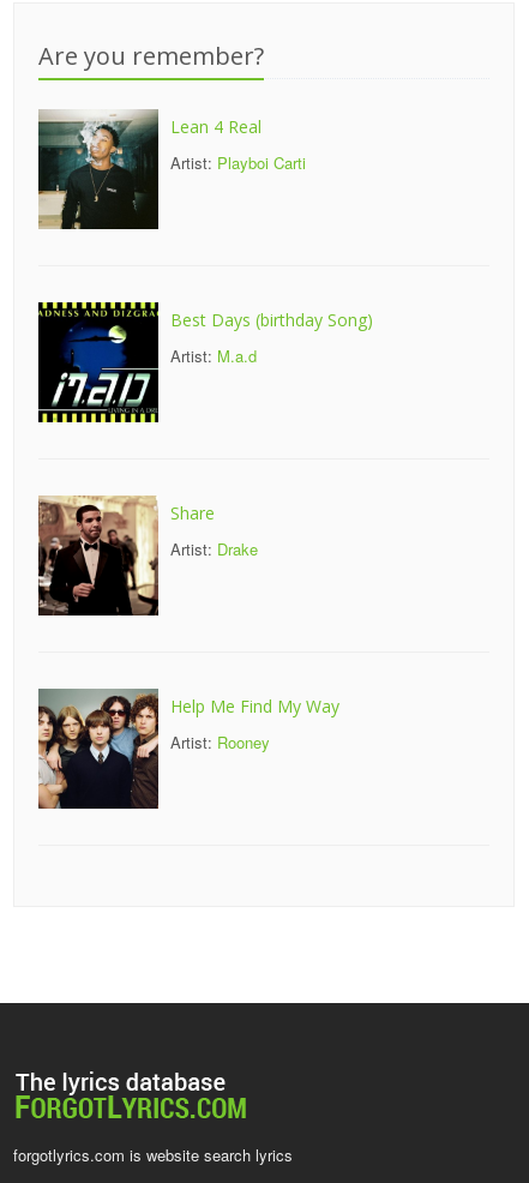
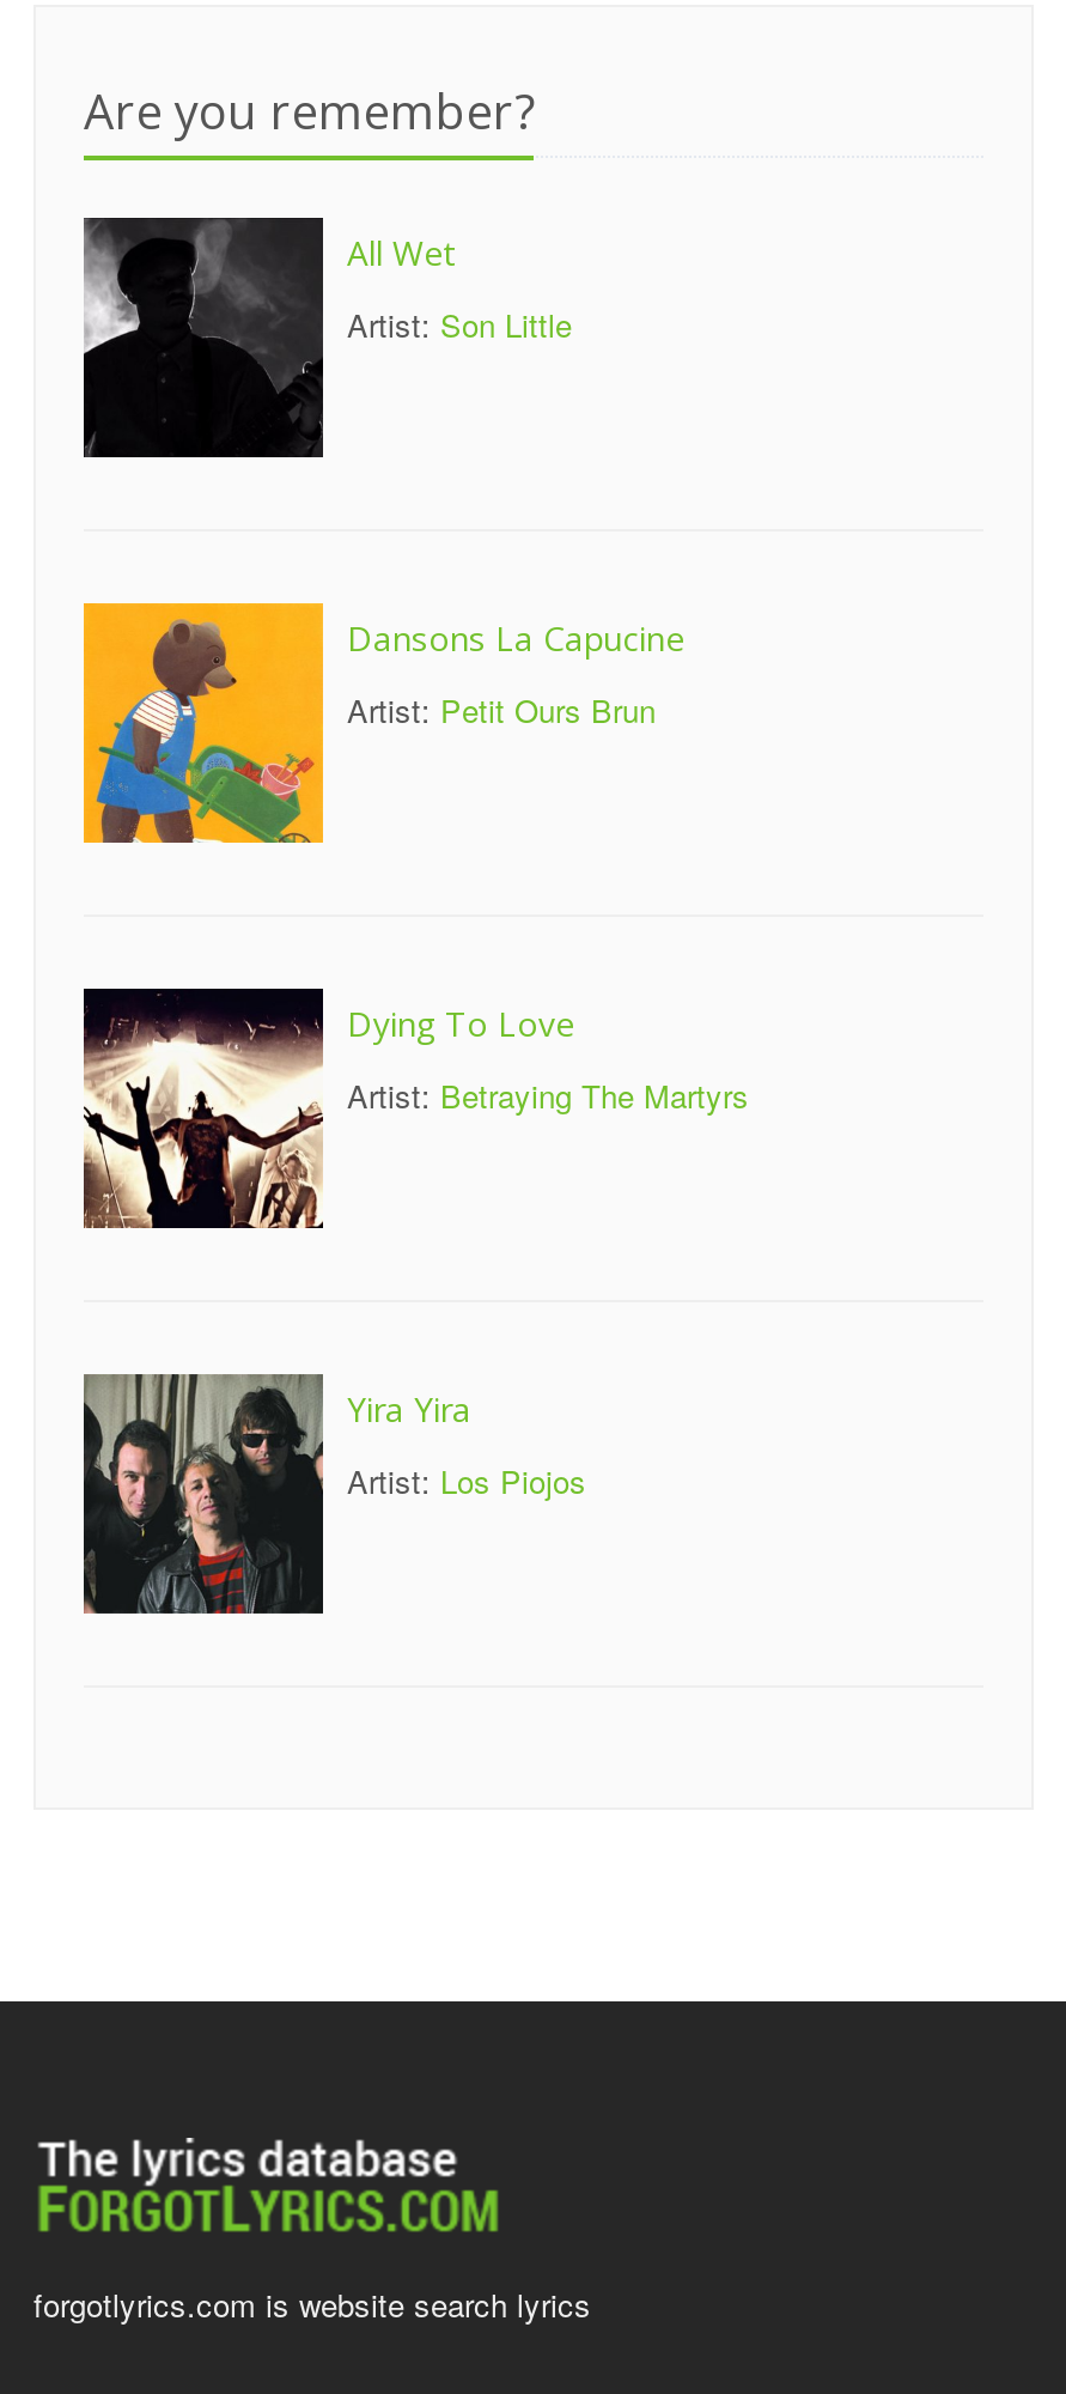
[37,109,262,230] [image] | Lean 4 Real -> [81,215,455,460] [image] | All Wet
[170,151,306,174] Artist: Playboi Carti -> [347,302,572,347] Artist: Son Little
[37,301,373,424] [image] | Best Days (birthday Song) -> [81,601,684,845] [image] | Dansons La Capucine
[170,344,257,367] Artist: M.a.d -> [347,687,656,733] Artist: Petit Ours Brun
[37,496,215,617] [image] | Share -> [81,986,574,1231] [image] | Dying To Love
[170,538,258,560] Artist: Drake -> [347,1073,749,1118] Artist: Betraying The Martyrs
[37,691,339,810] [image] | Help Me Find My Way -> [81,1374,471,1616] [image] | Yira Yira
[170,731,270,753] Artist: Rooney -> [347,1458,586,1503] Artist: Los Piojos

